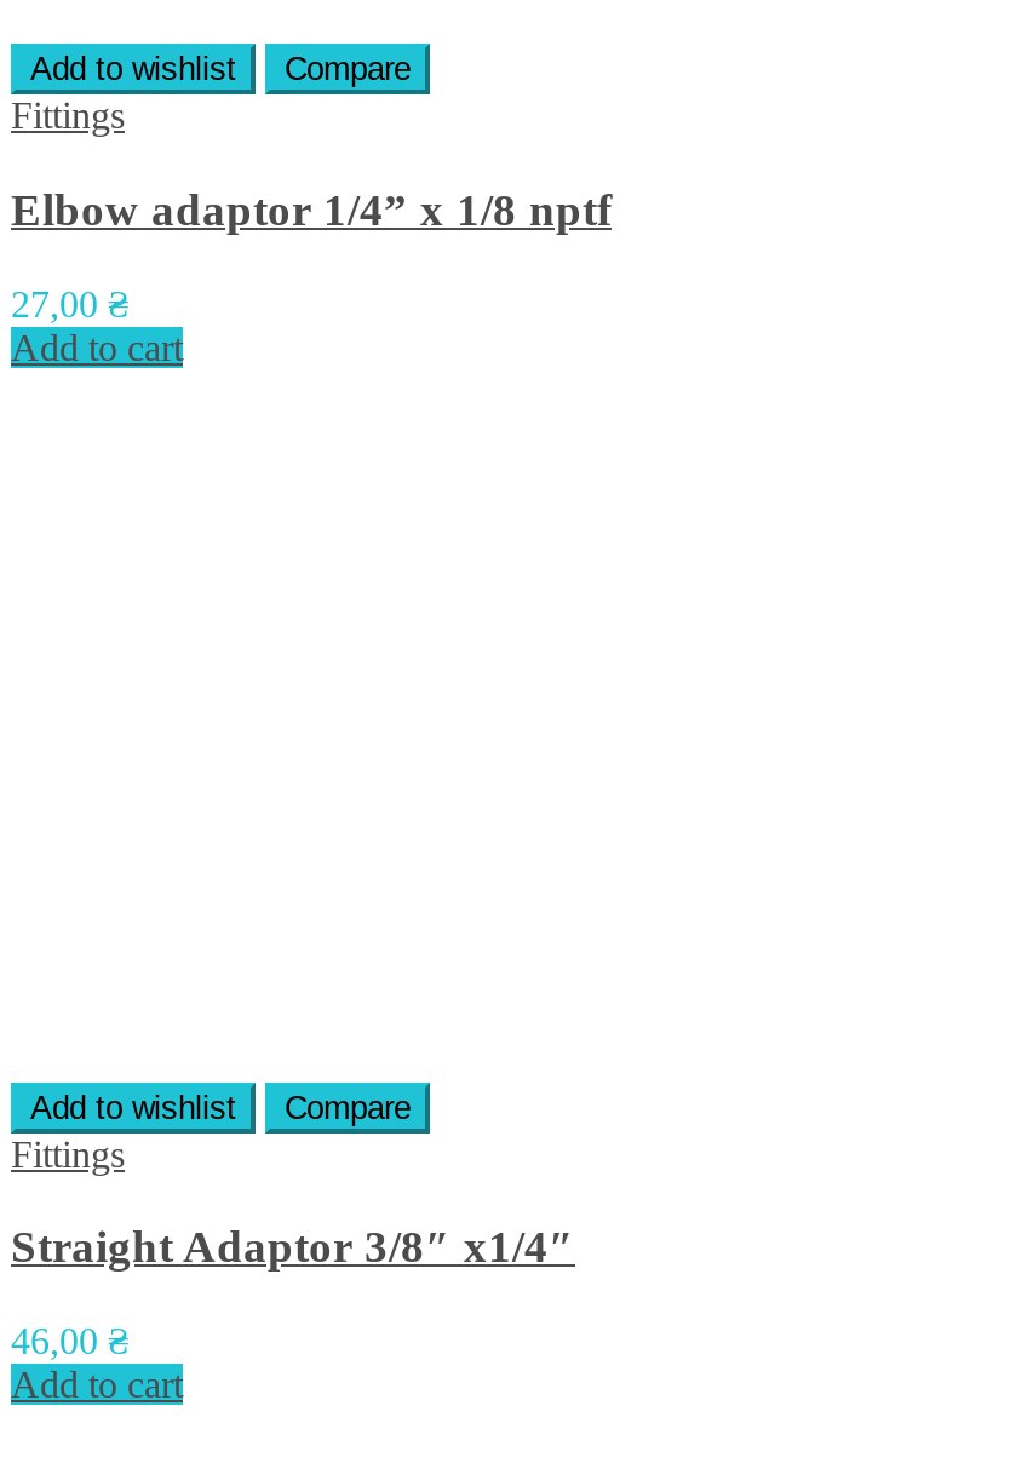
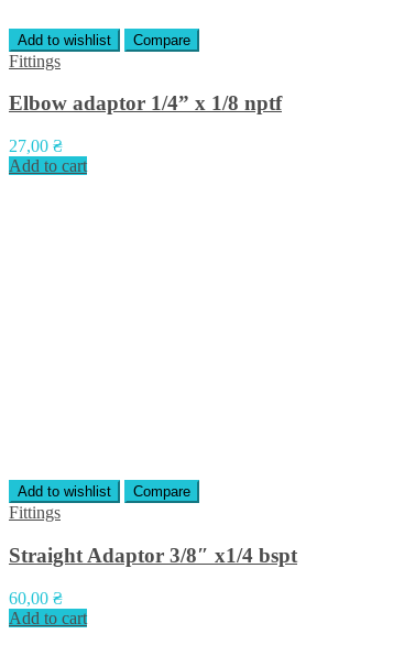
[11,1222,575,1273] Straight Adaptor 3/8″ х1/4″ -> [9,544,297,567] Straight Adaptor 3/8″ х1/4 bspt
[11,1320,130,1361] 46,00 ₴ -> [9,588,63,607] 60,00 ₴

